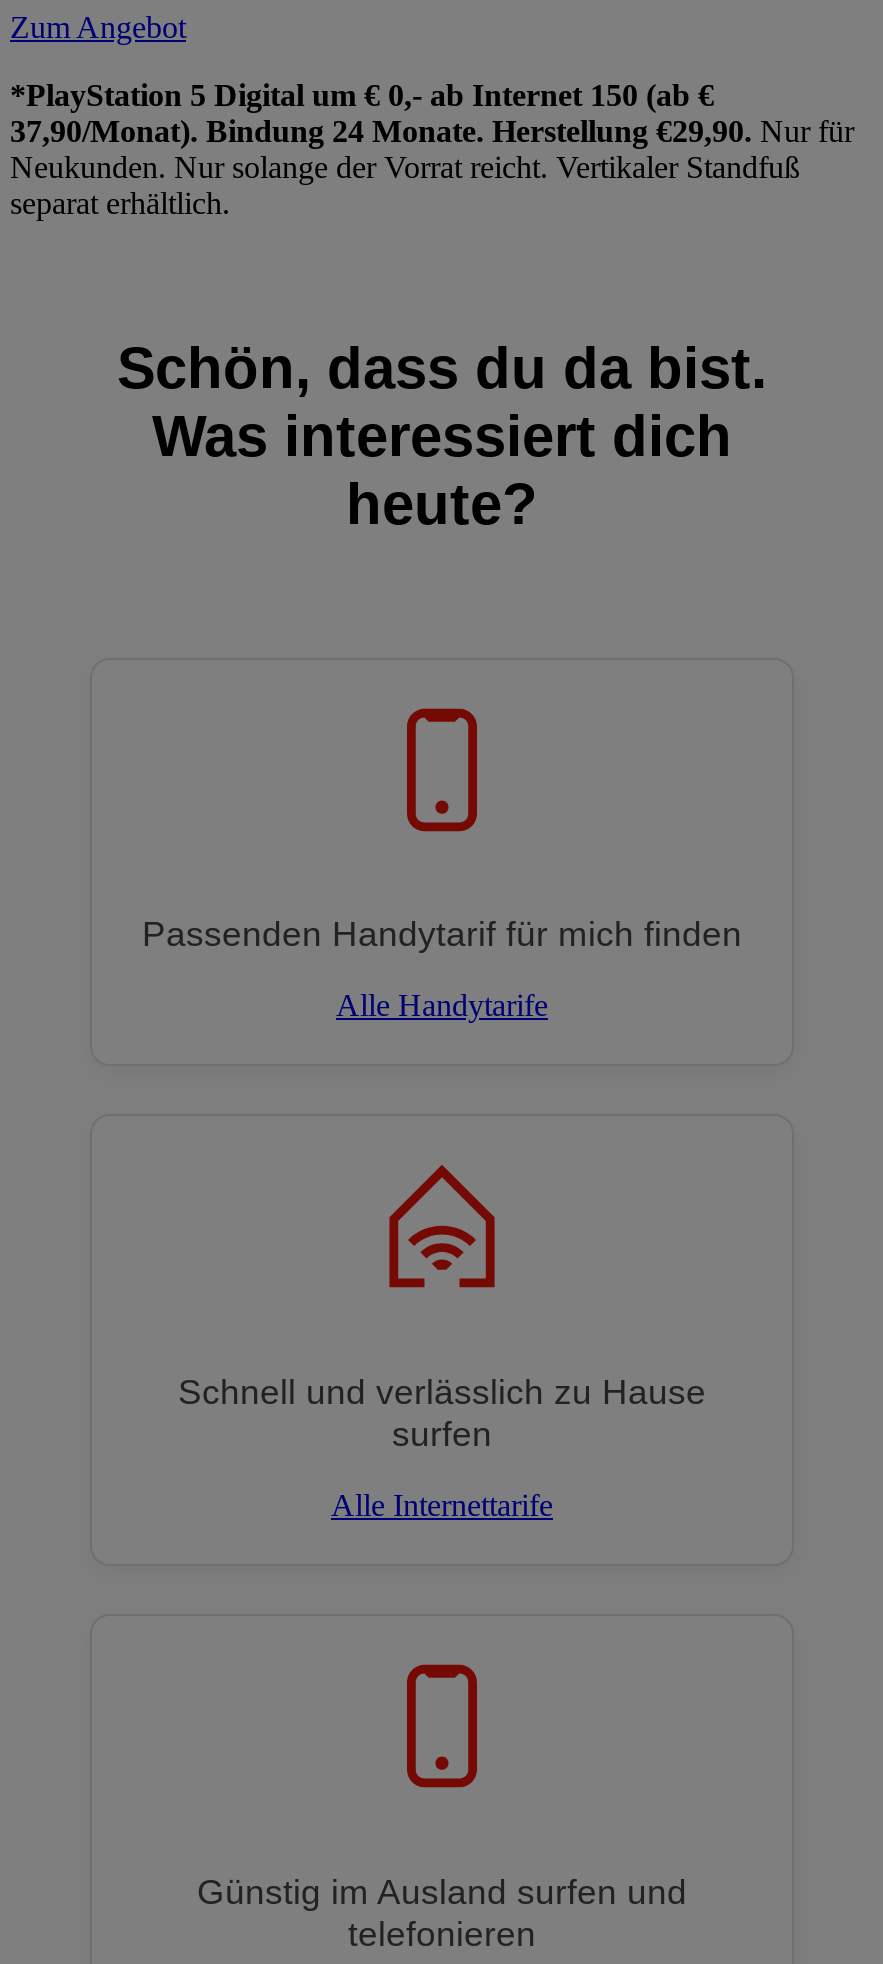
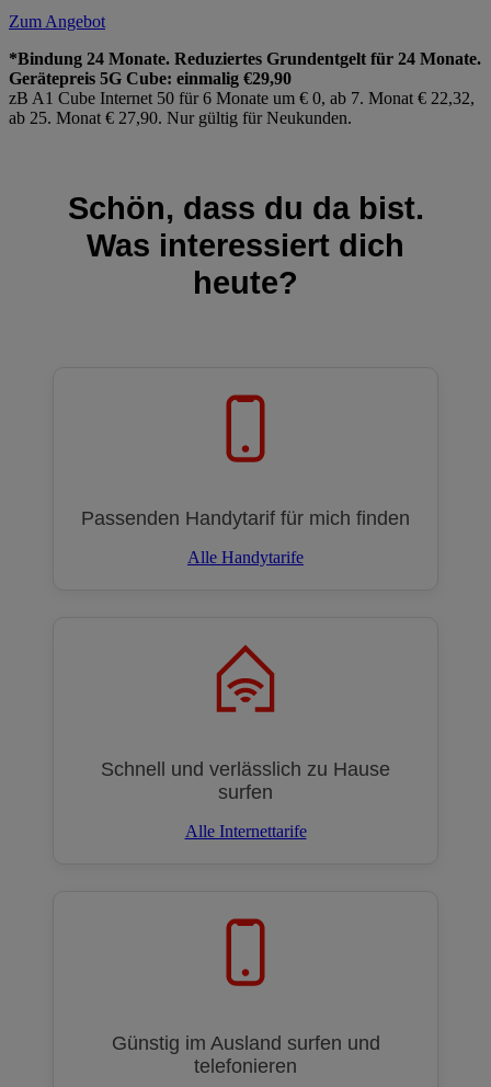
[10,78,854,220] *PlayStation 5 Digital um € 0,- ab Internet 150 (ab € | 37,90/Monat). Bindung 24 Monate. Herstellung €29,90. Nur für | Neukunden. Nur solange der Vorrat reicht. Vertikaler Standfuß | separat erhältlich. -> [9,49,481,127] *Bindung 24 Monate. Reduziertes Grundentgelt für 24 Monate. | Gerätepreis 5G Cube: einmalig €29,90 | zB A1 Cube Internet 50 für 6 Monate um € 0, ab 7. Monat € 22,32, | ab 25. Monat € 27,90. Nur gültig für Neukunden.

